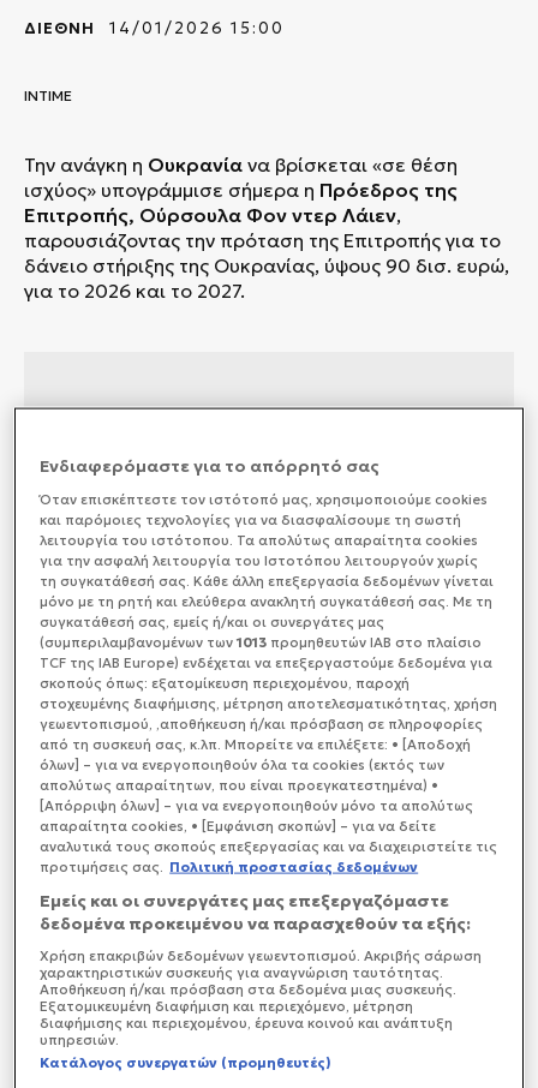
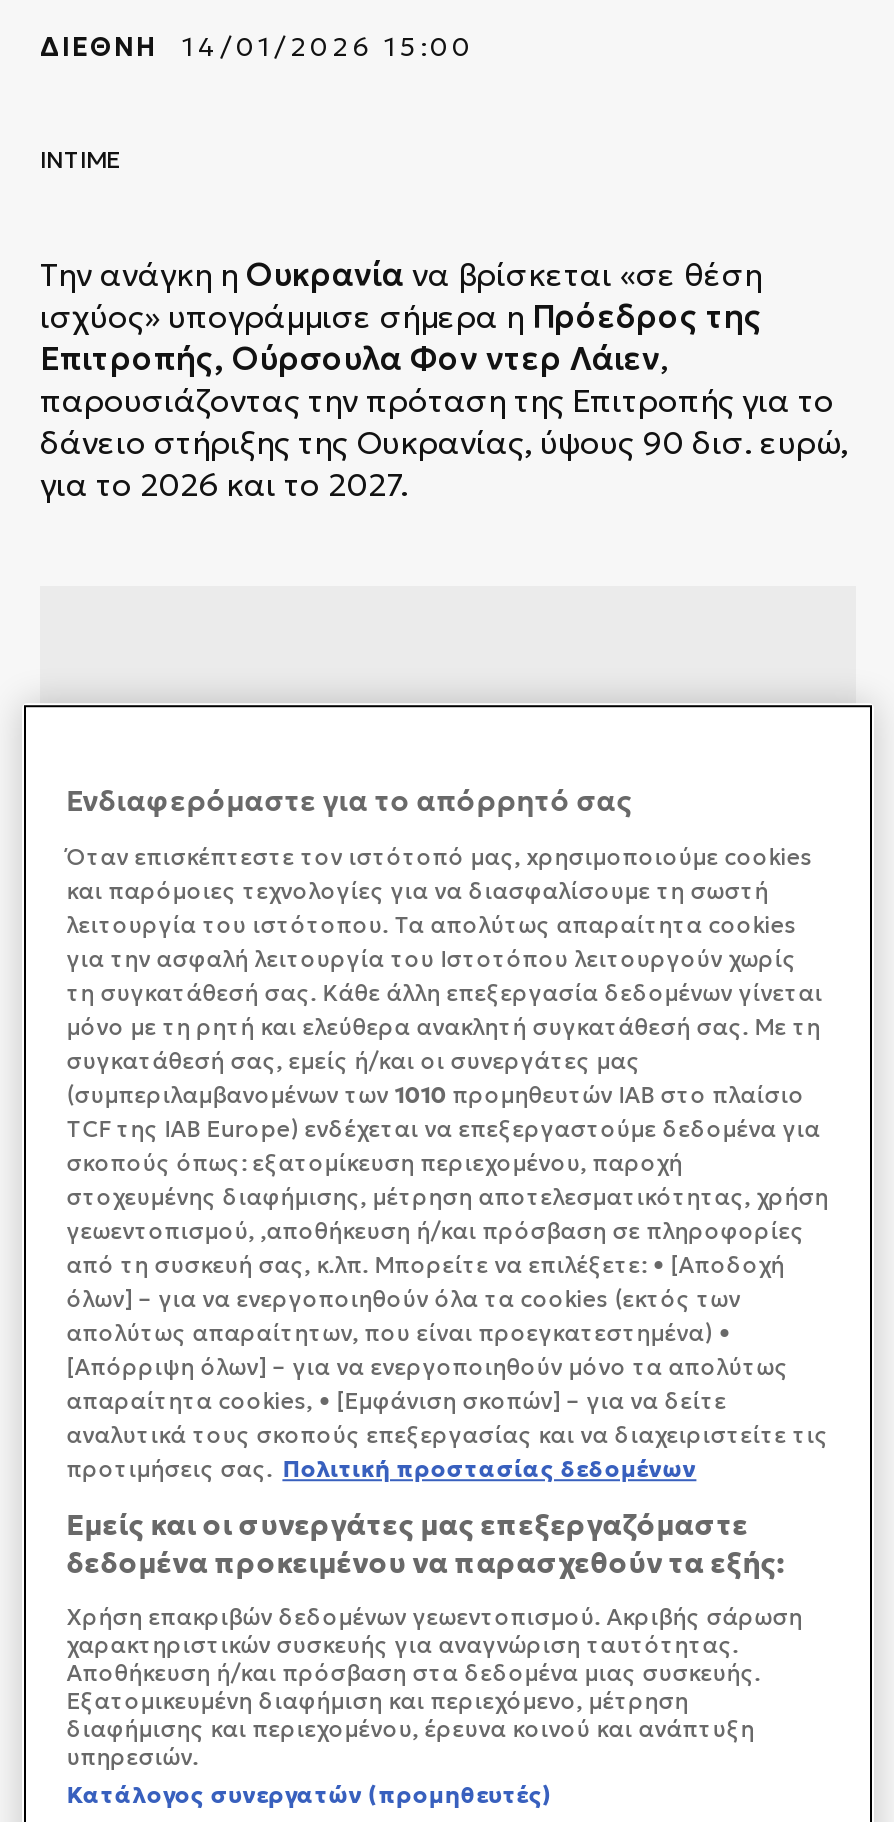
[40,634,482,651] (συμπεριλαμβανομένων των 1013 προμηθευτών IAB στο πλαίσιο -> [66,1081,804,1109] (συμπεριλαμβανομένων των 1010 προμηθευτών IAB στο πλαίσιο

